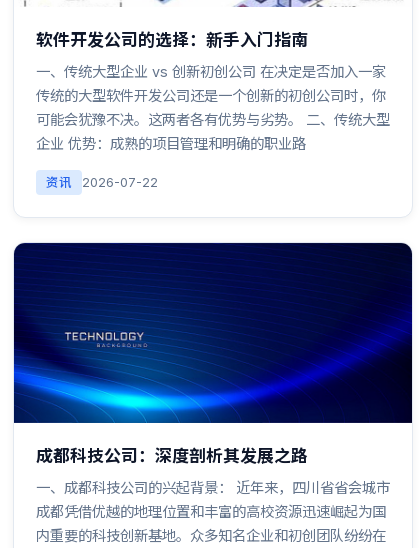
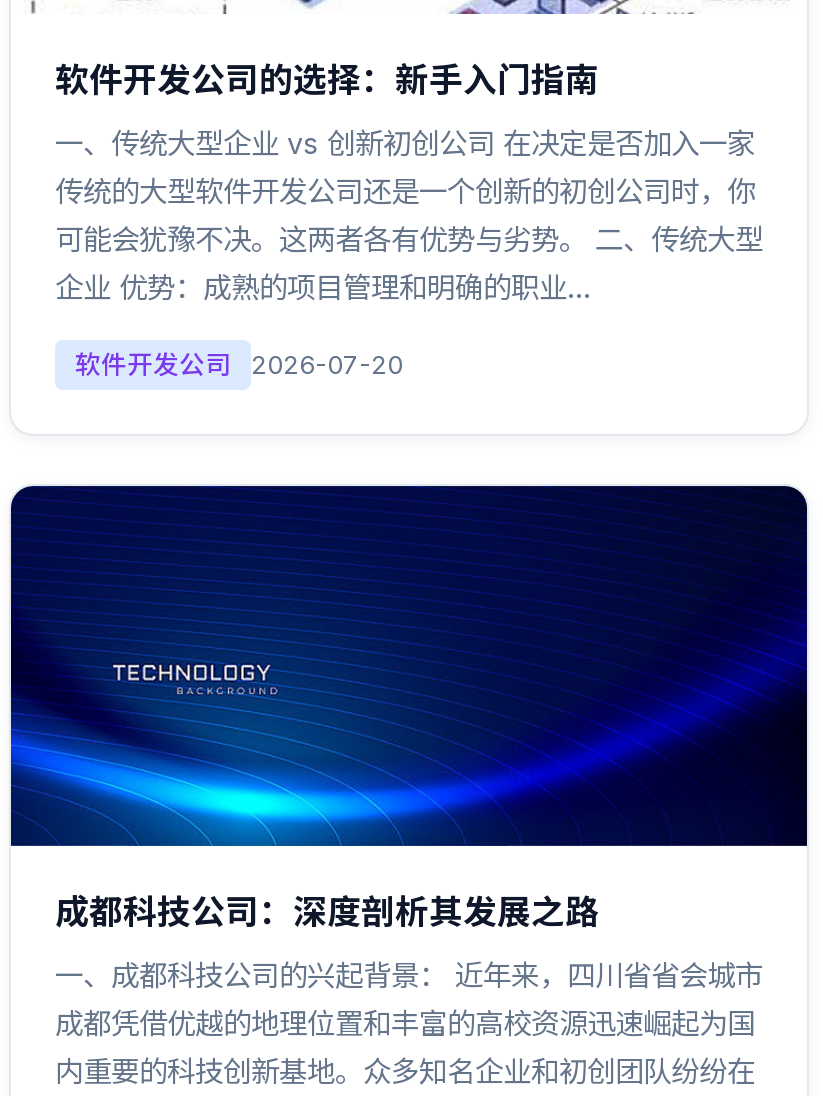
[36,135,306,152] 企业 优势：成熟的项目管理和明确的职业路 -> [55,270,591,304] 企业 优势：成熟的项目管理和明确的职业…
[46,175,158,190] 资讯 | 2026-07-22 -> [75,350,403,380] 软件开发公司 | 2026-07-20

